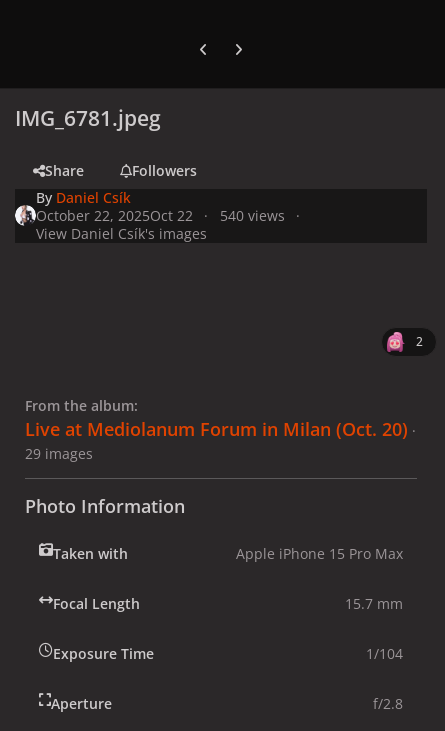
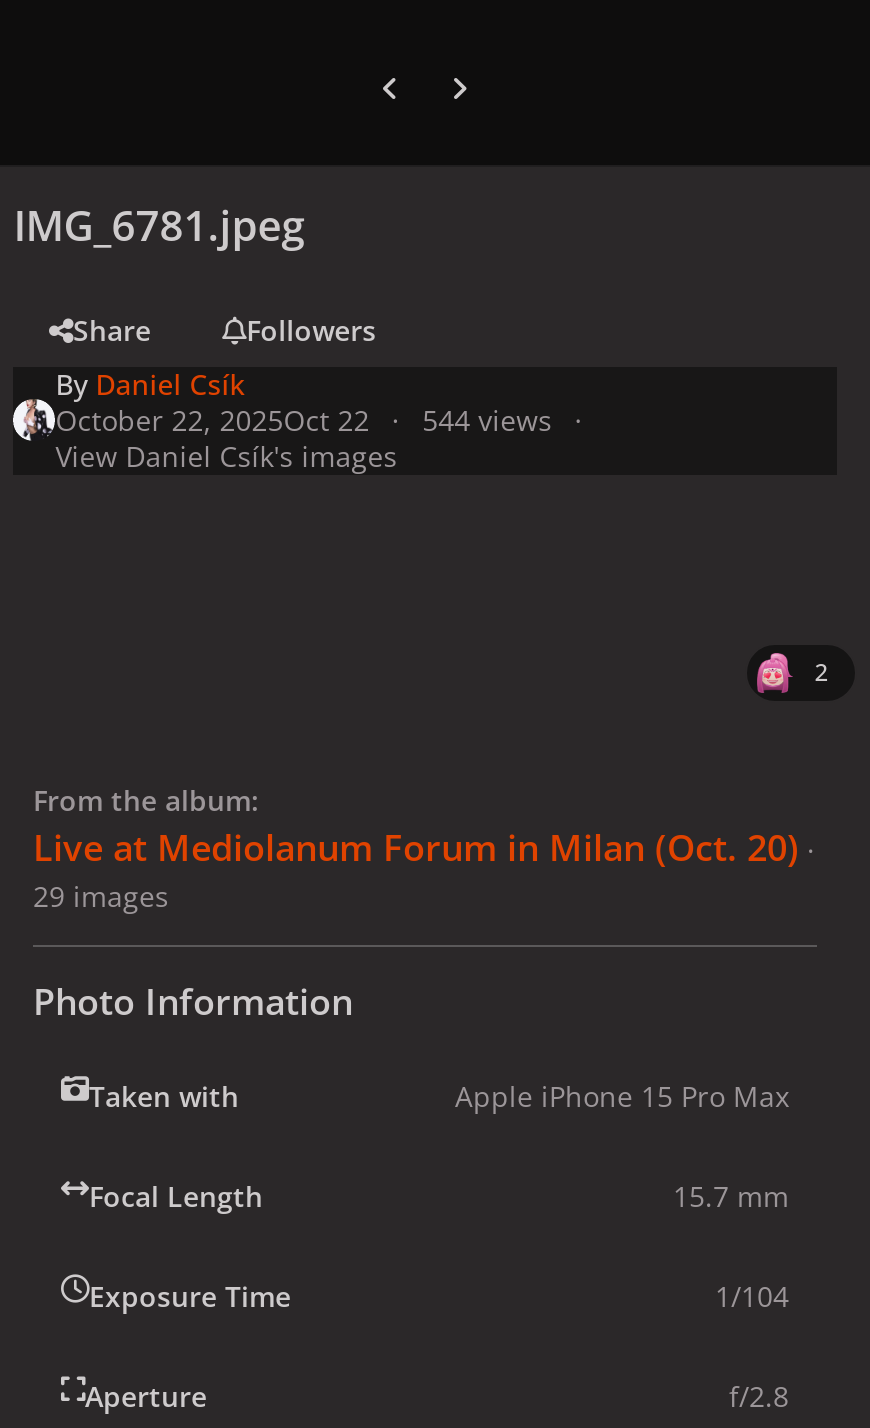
[36,205,285,224] October 22, 2025Oct 22 540 views -> [55,400,552,438] October 22, 2025Oct 22 544 views

